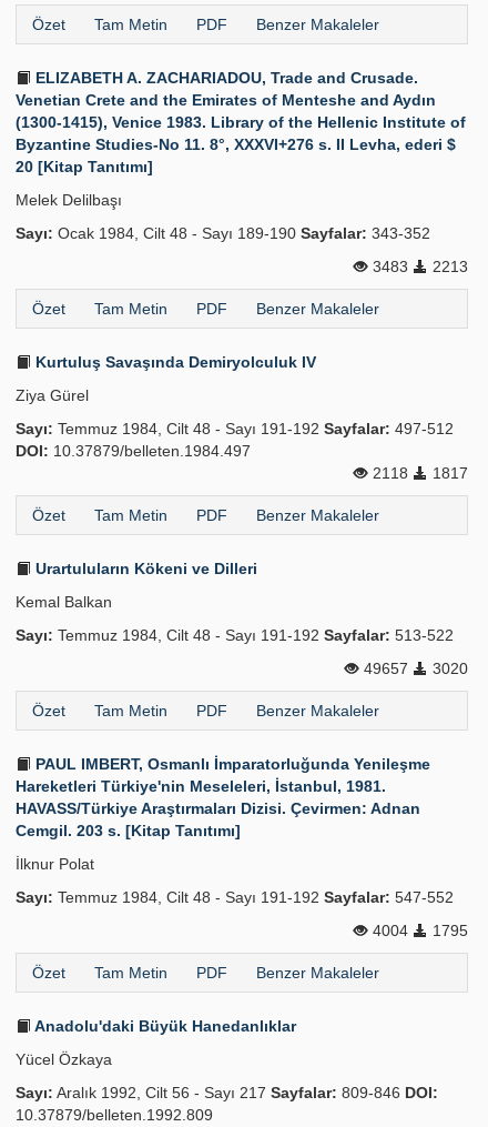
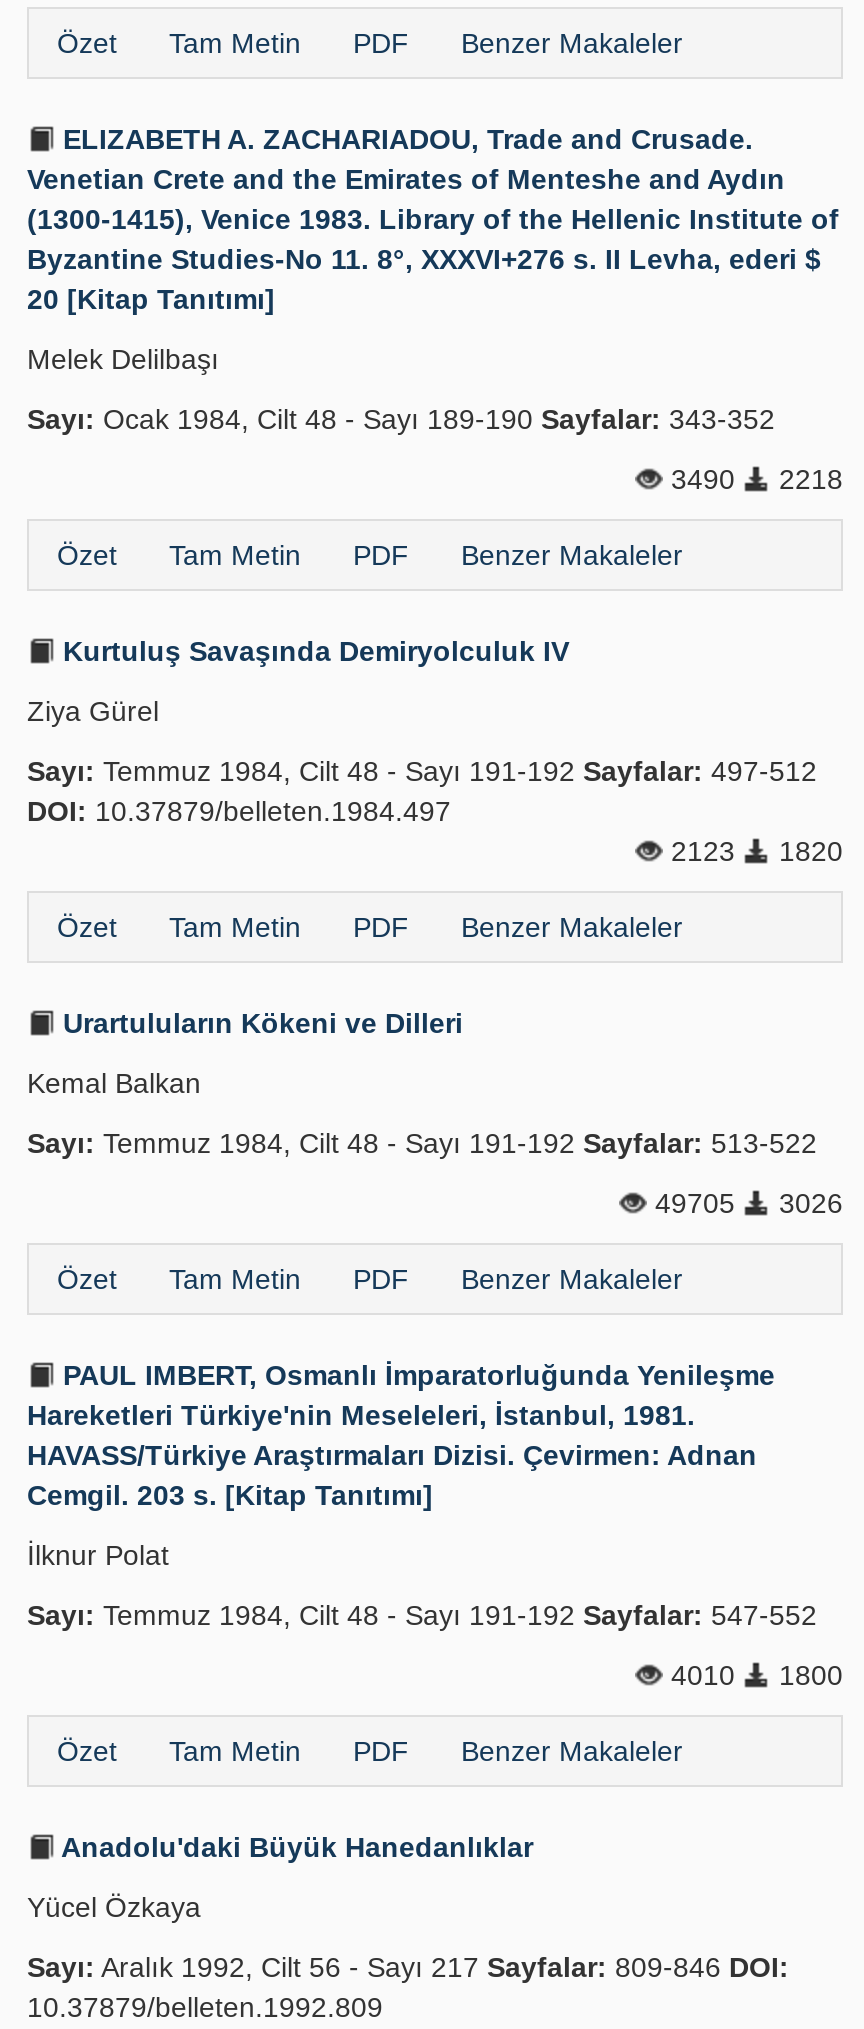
[368,258,413,275] 3483 -> [663,463,743,495] 3490
[428,258,468,275] 2213 -> [771,463,843,495] 2218
[368,464,413,482] 2118 -> [663,835,743,867] 2123
[428,464,468,482] 1817 -> [771,835,843,867] 1820
[359,660,413,677] 49657 -> [647,1187,743,1219] 49705
[428,660,468,677] 3020 -> [771,1187,843,1219] 3026
[368,922,413,939] 4004 -> [663,1659,743,1691] 4010
[428,922,468,939] 1795 -> [771,1659,843,1691] 1800

